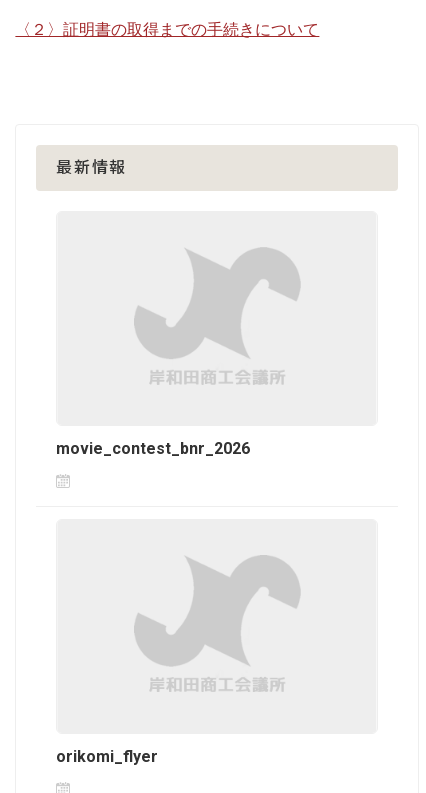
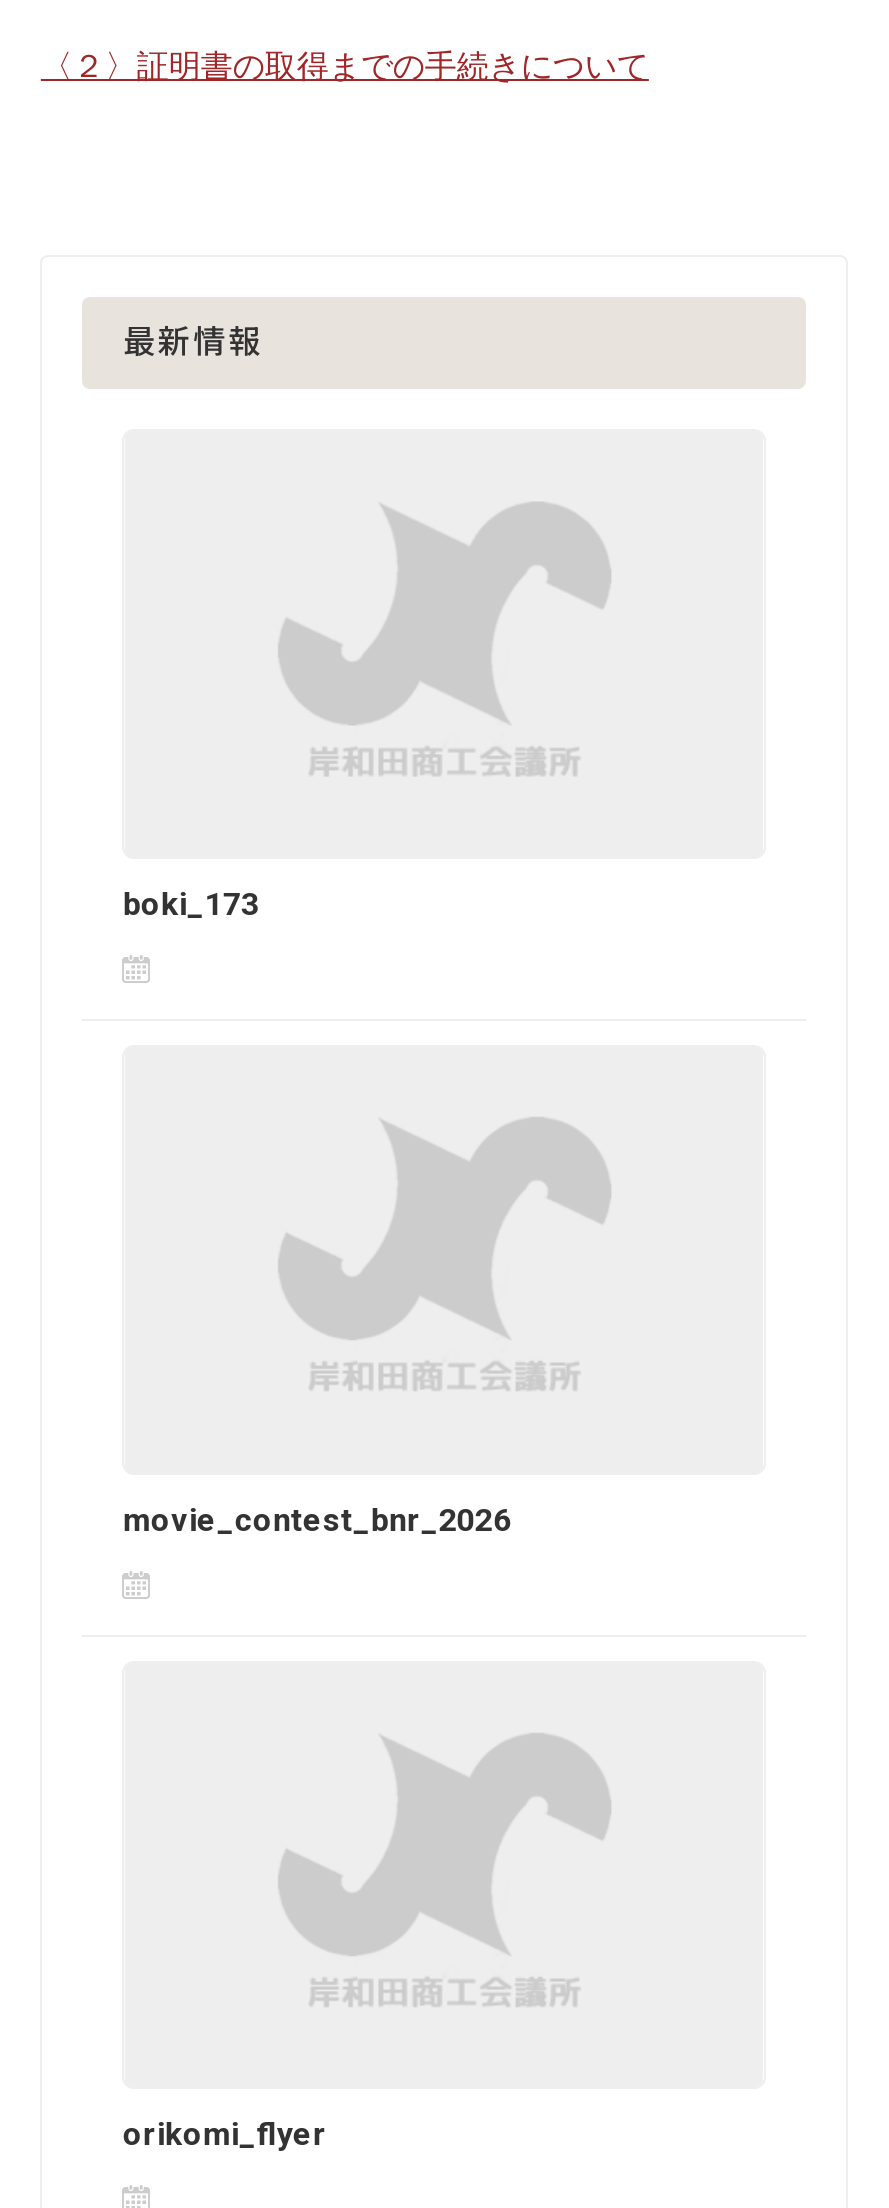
none -> [123,885,259,923] boki_173

